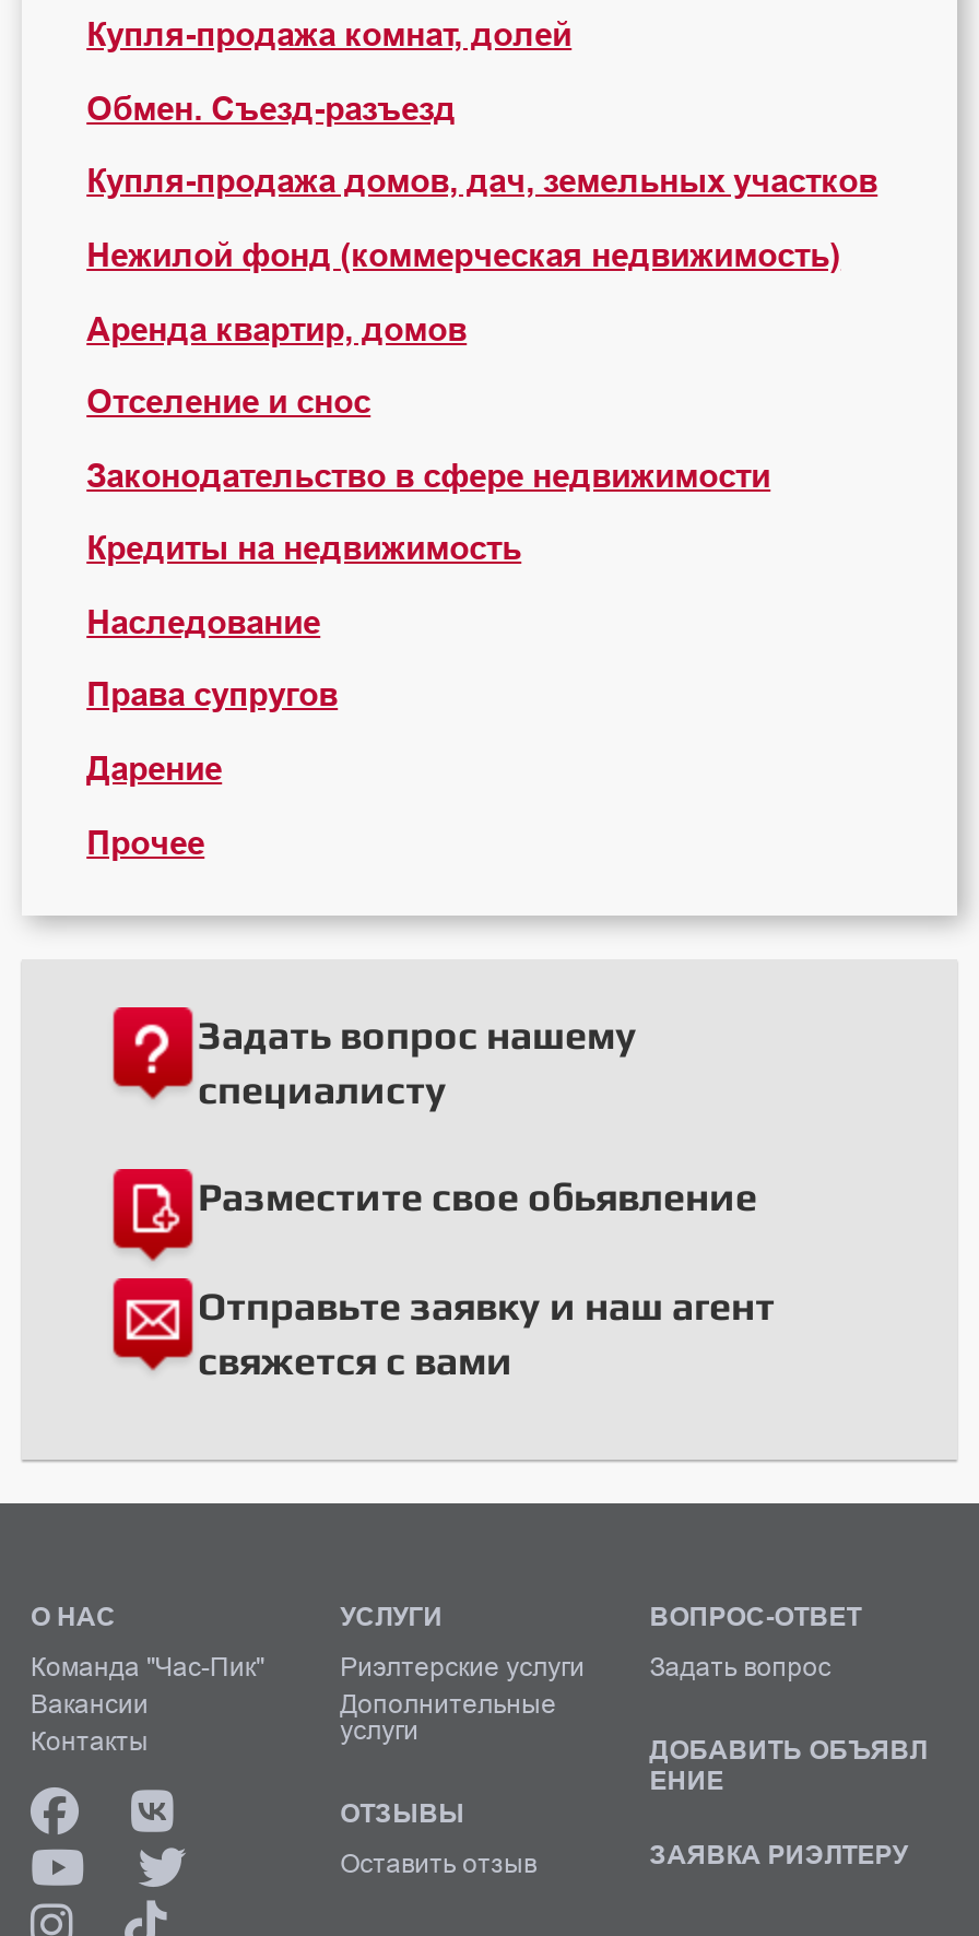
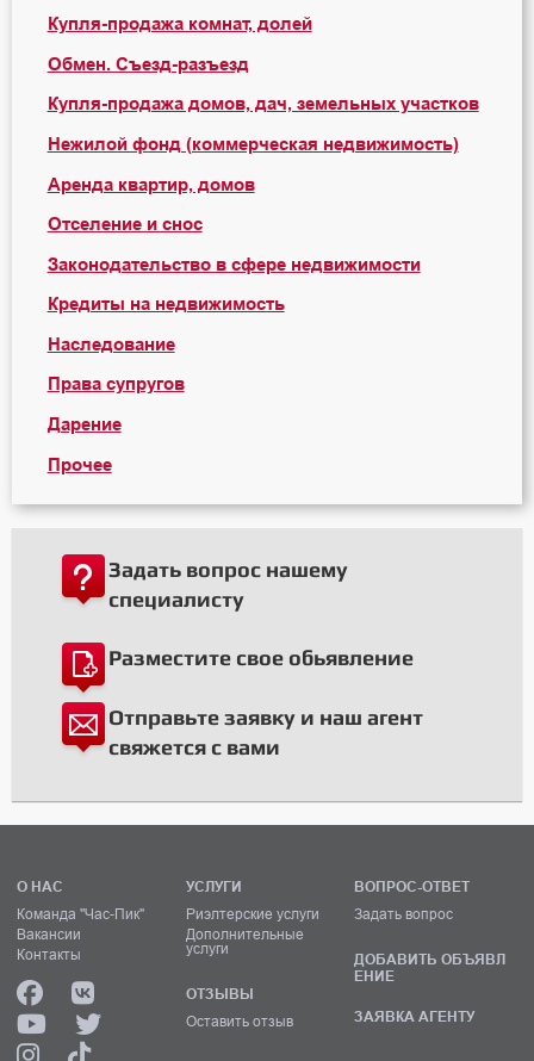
[649,1837,907,1870] ЗАЯВКА РИЭЛТЕРУ -> [354,1007,475,1025] ЗАЯВКА АГЕНТУ

